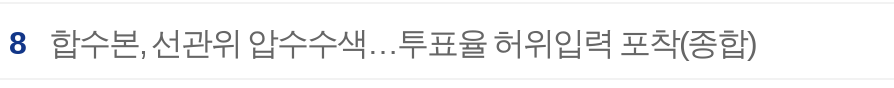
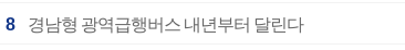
[49,26,755,60] 합수본, 선관위 압수수색…투표율 허위입력 포착(종합) -> [28,15,303,34] 경남형 광역급행버스 내년부터 달린다

